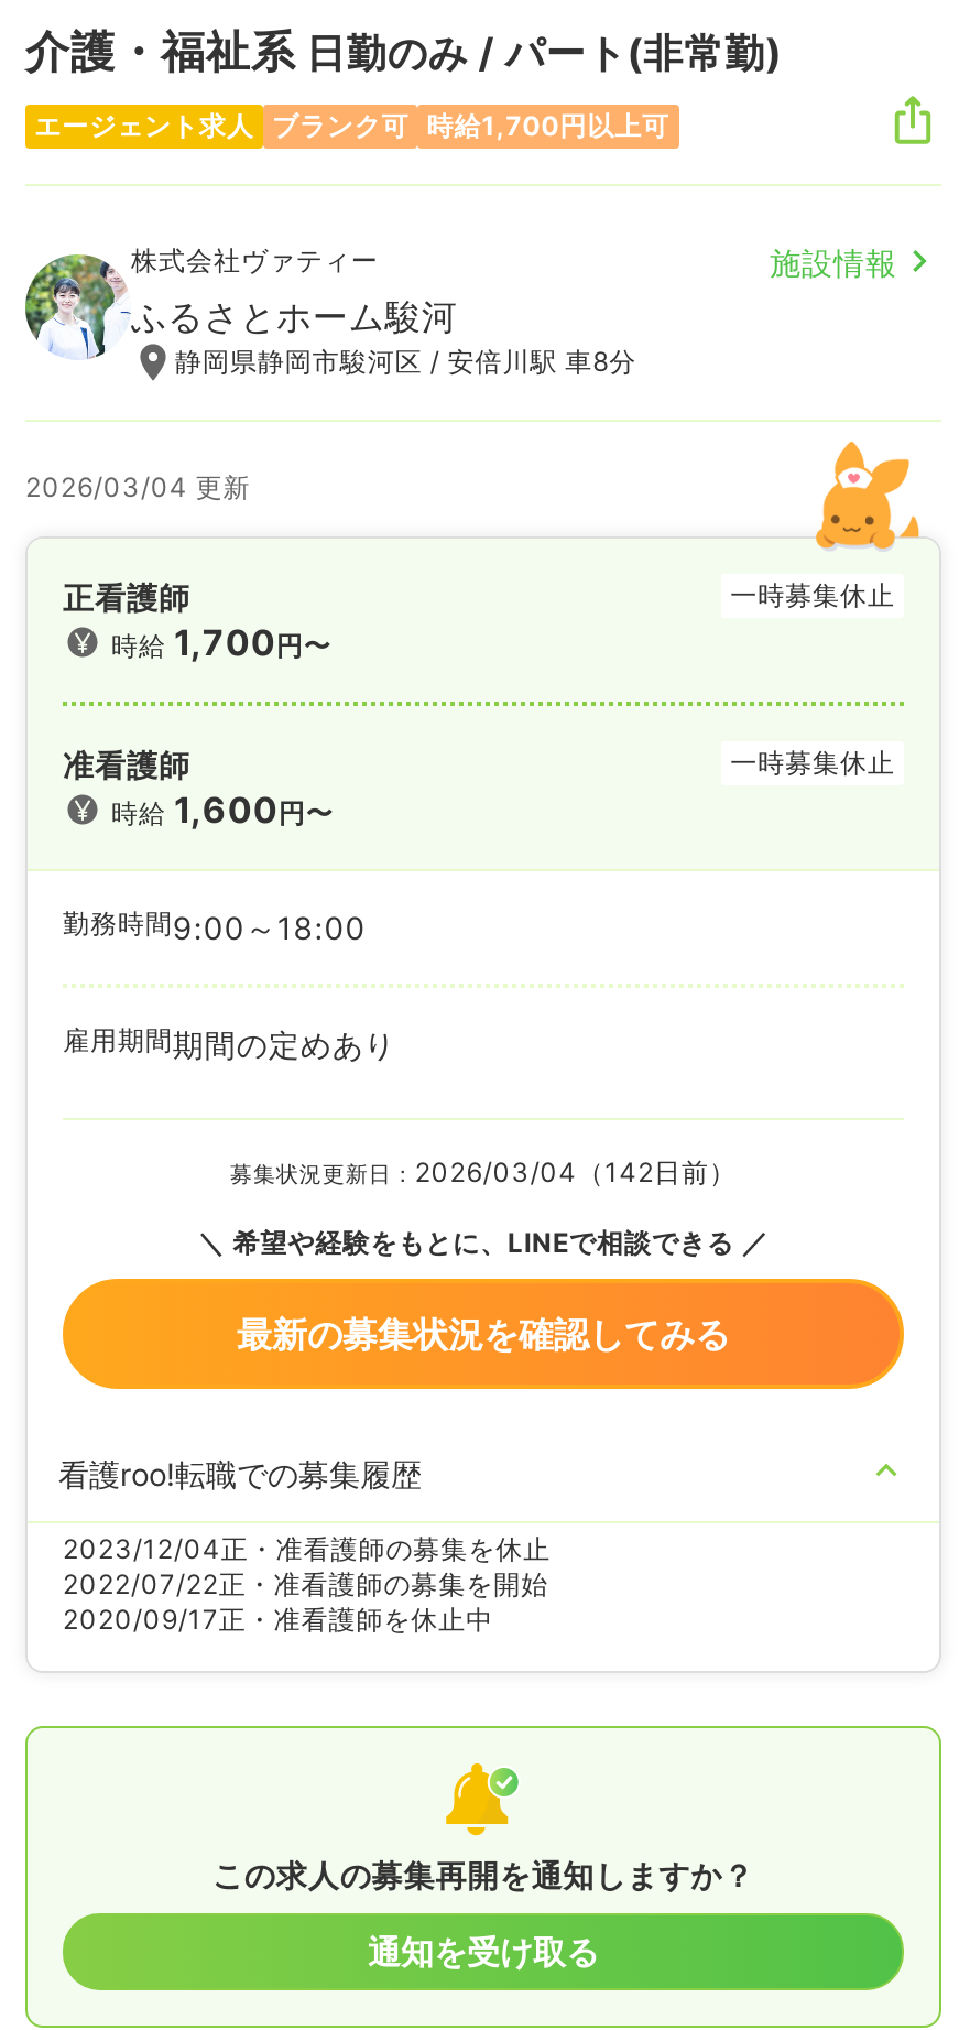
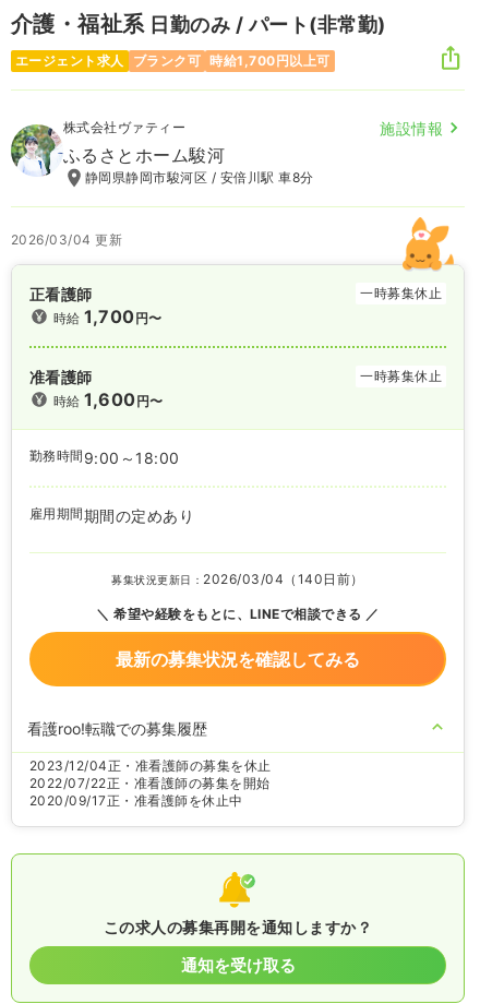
[230,1155,737,1188] 募集状況更新日：2026/03/04（142日前） -> [112,571,364,587] 募集状況更新日：2026/03/04（140日前）

